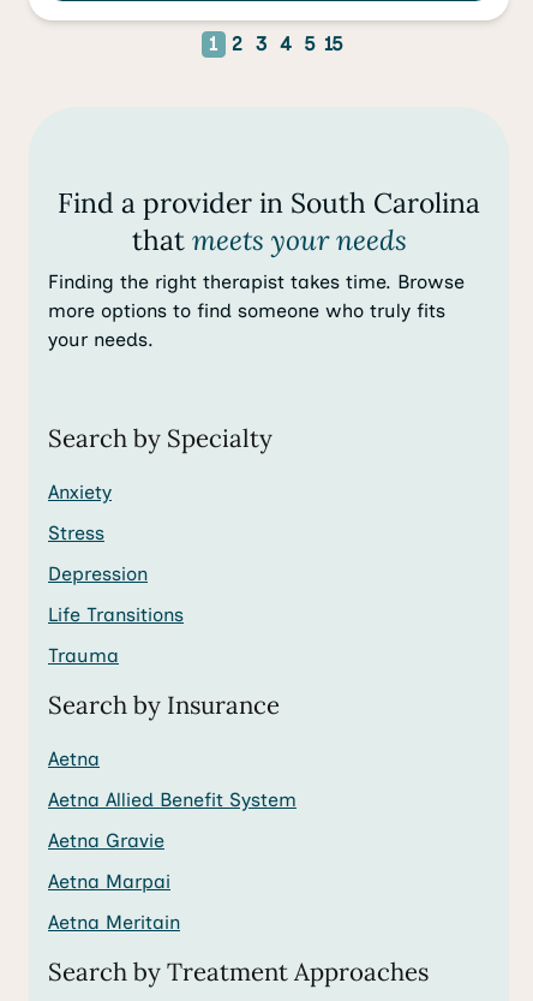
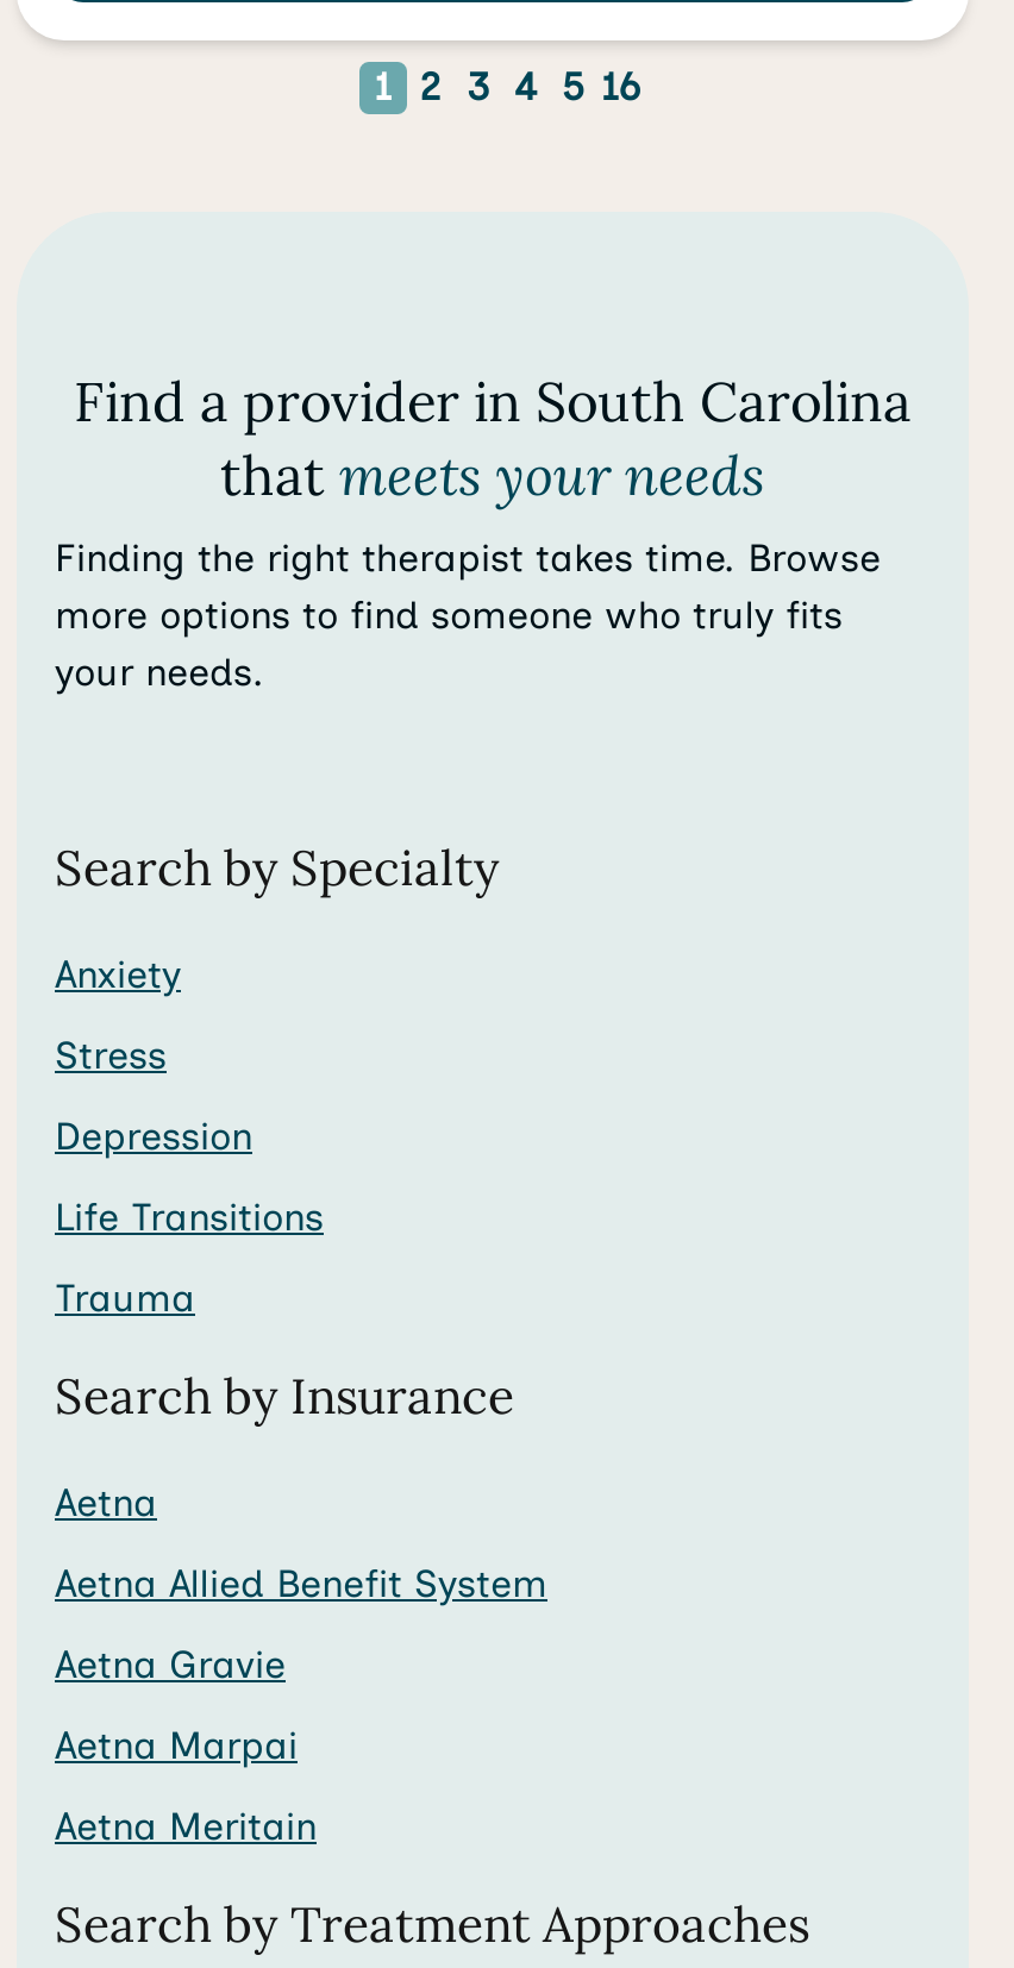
[209,32,344,55] 1 2 3 4 5 15 -> [375,64,641,109] 1 2 3 4 5 16

